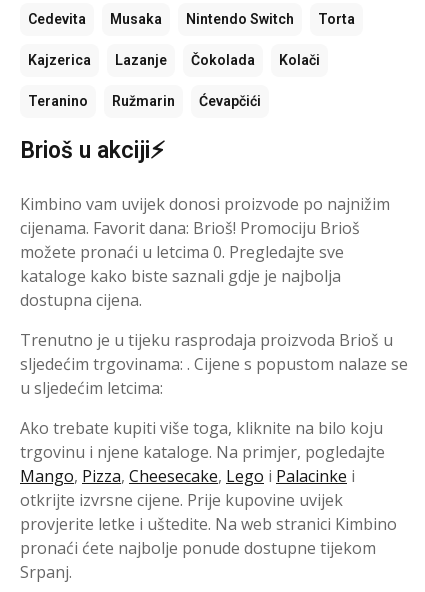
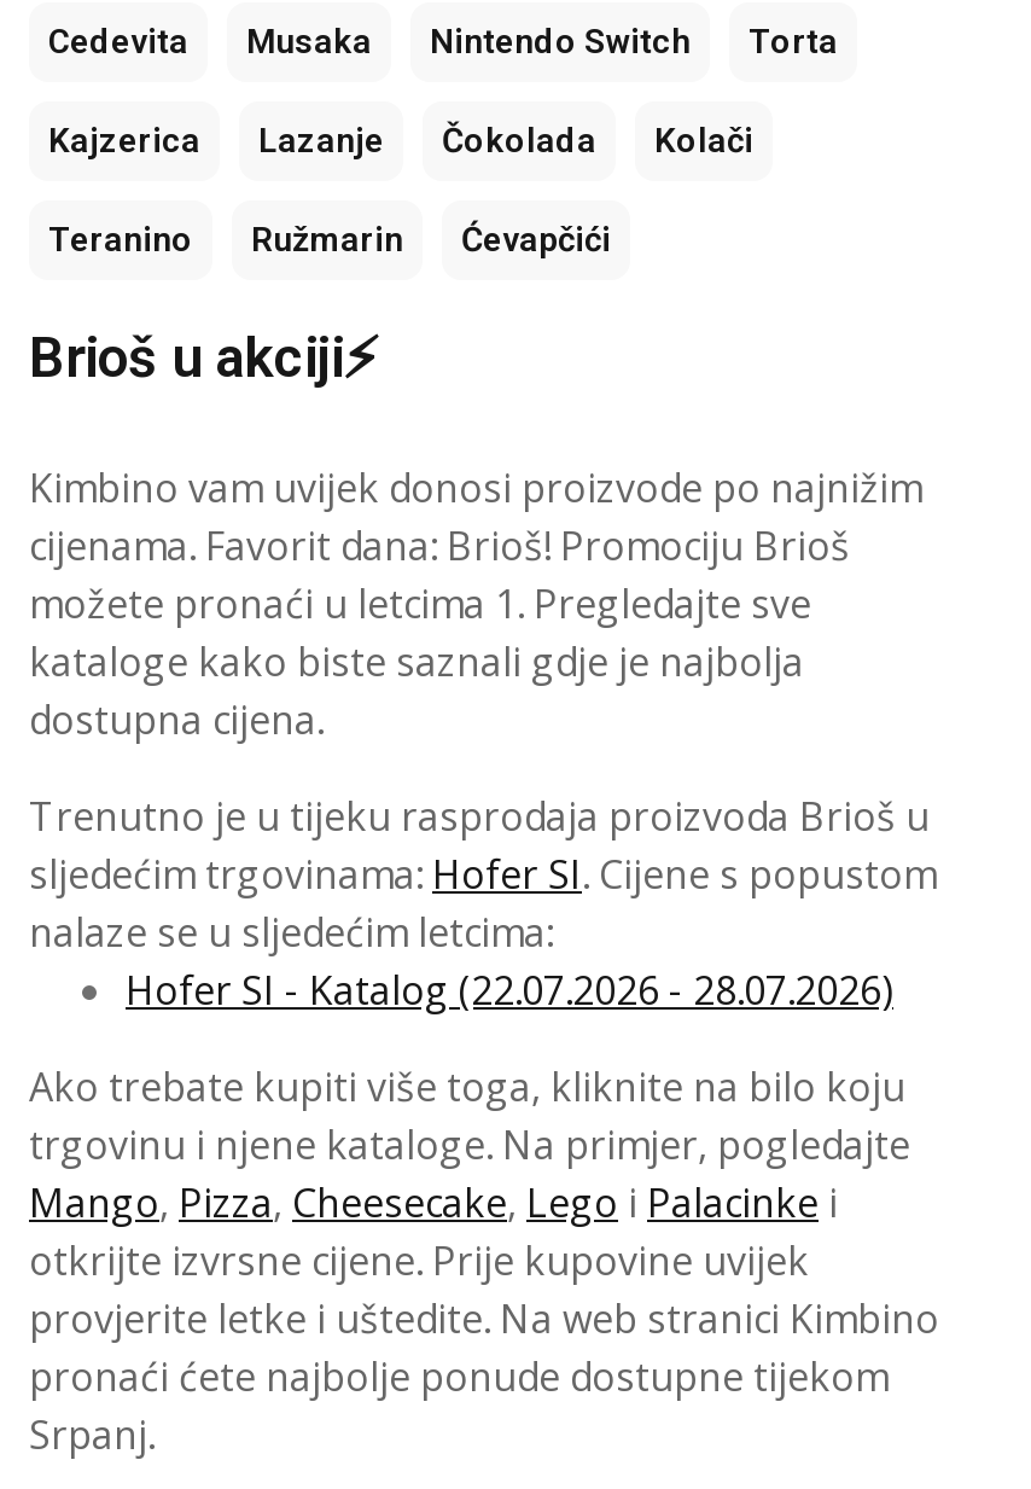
[20,241,344,263] možete pronaći u letcima 0. Pregledajte sve -> [29,576,811,629] možete pronaći u letcima 1. Pregledajte sve
[20,353,408,399] sljedećim trgovinama: . Cijene s popustom nalaze se | u sljedećim letcima: -> [29,847,937,1016] sljedećim trgovinama: Hofer SI. Cijene s popustom | nalaze se u sljedećim letcima: | Hofer SI - Katalog (22.07.2026 - 28.07.2026)

